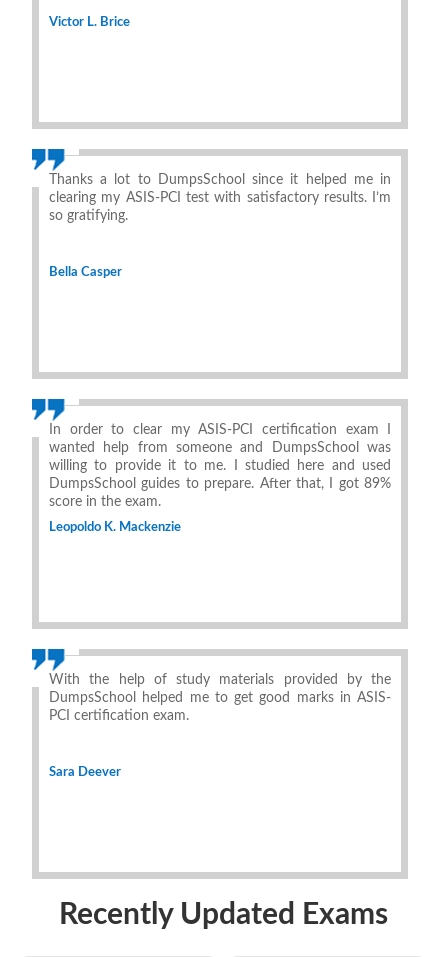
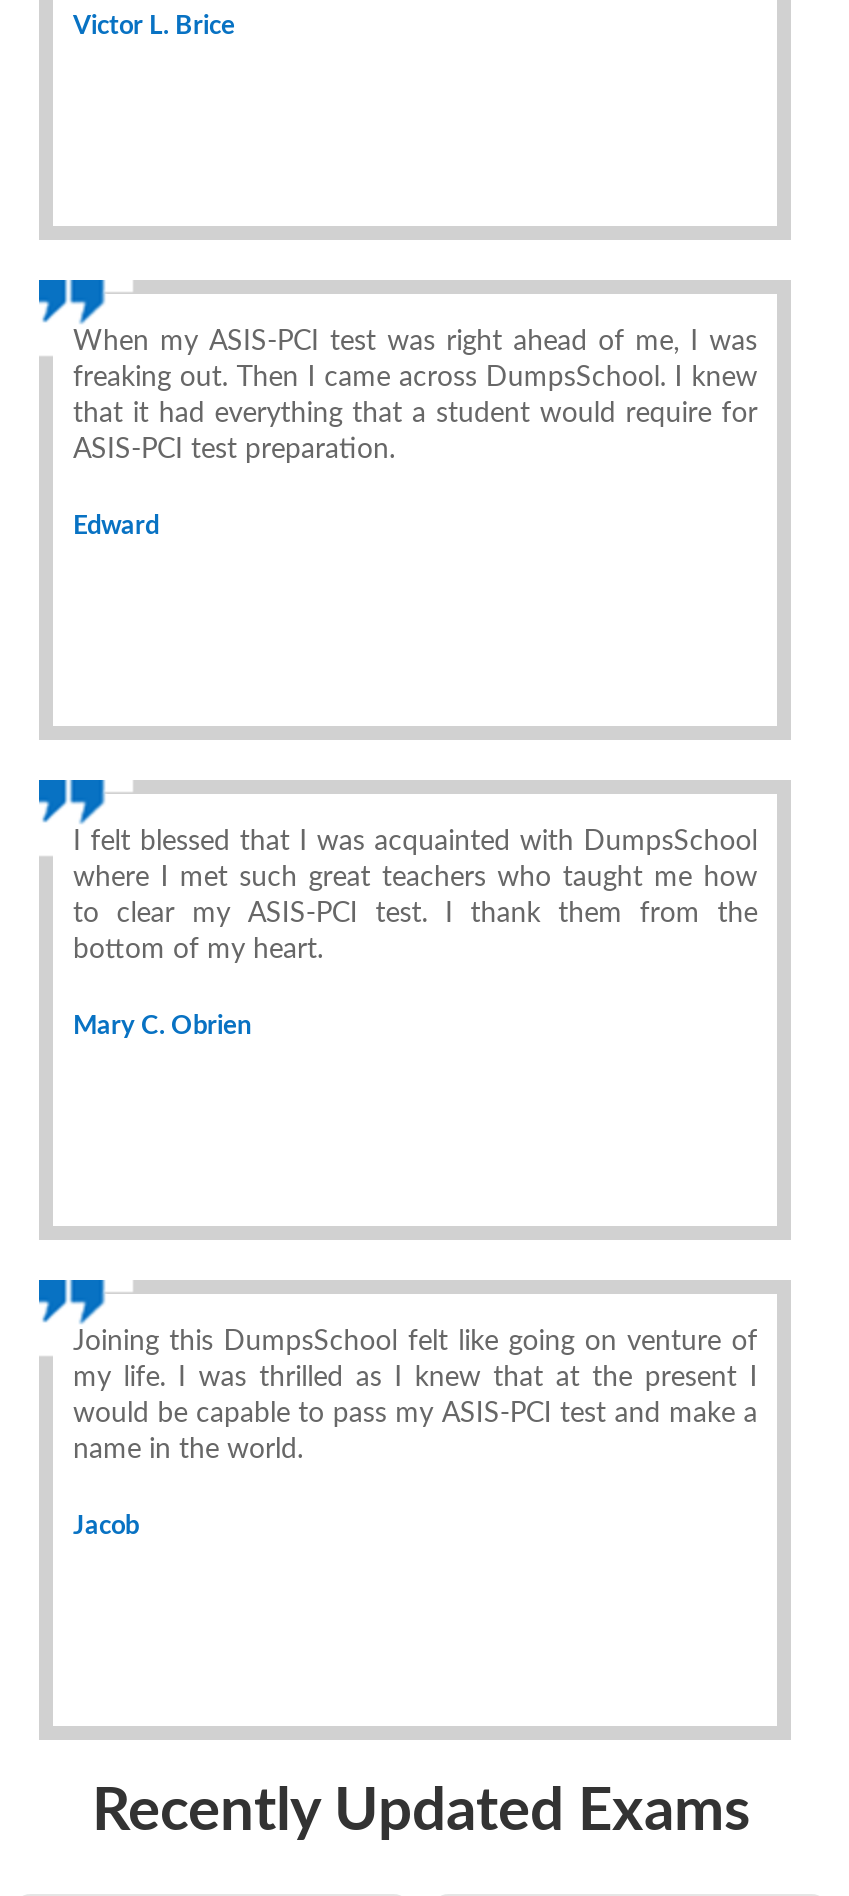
[49,173,391,223] Thanks a lot to DumpsSchool since it helped me in | clearing my ASIS-PCI test with satisfactory results. I’m | so gratifying. -> [73,328,757,464] When my ASIS-PCI test was right ahead of me, I was | freaking out. Then I came across DumpsSchool. I knew | that it had everything that a student would require for | ASIS-PCI test preparation.
[49,266,122,279] Bella Casper -> [73,514,159,540] Edward
[49,423,391,509] In order to clear my ASIS-PCI certification exam I | wanted help from someone and DumpsSchool was | willing to provide it to me. I studied here and used | DumpsSchool guides to prepare. After that, I got 89% | score in the exam. -> [73,828,757,964] I felt blessed that I was acquainted with DumpsSchool | where I met such great teachers who taught me how | to clear my ASIS-PCI test. I thank them from the | bottom of my heart.
[49,521,181,534] Leopoldo K. Mackenzie -> [73,1014,251,1040] Mary C. Obrien
[49,673,391,723] With the help of study materials provided by the | DumpsSchool helped me to get good marks in ASIS- | PCI certification exam. -> [73,1328,757,1464] Joining this DumpsSchool felt like going on venture of | my life. I was thrilled as I knew that at the present I | would be capable to pass my ASIS-PCI test and make a | name in the world.
[49,766,121,779] Sara Deever -> [73,1514,139,1540] Jacob

